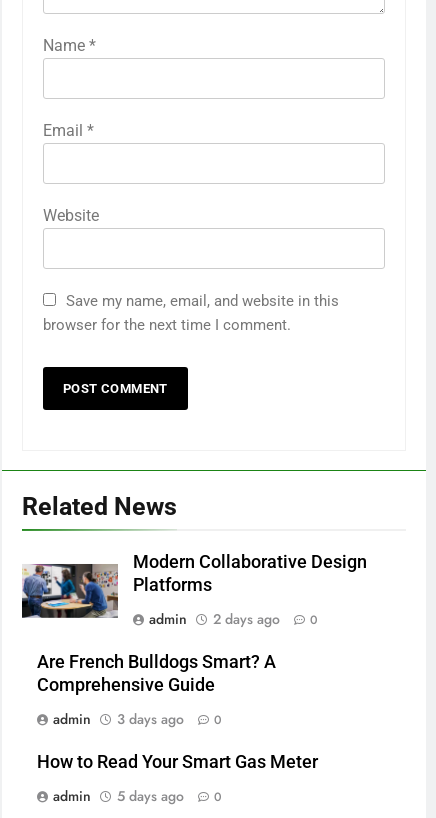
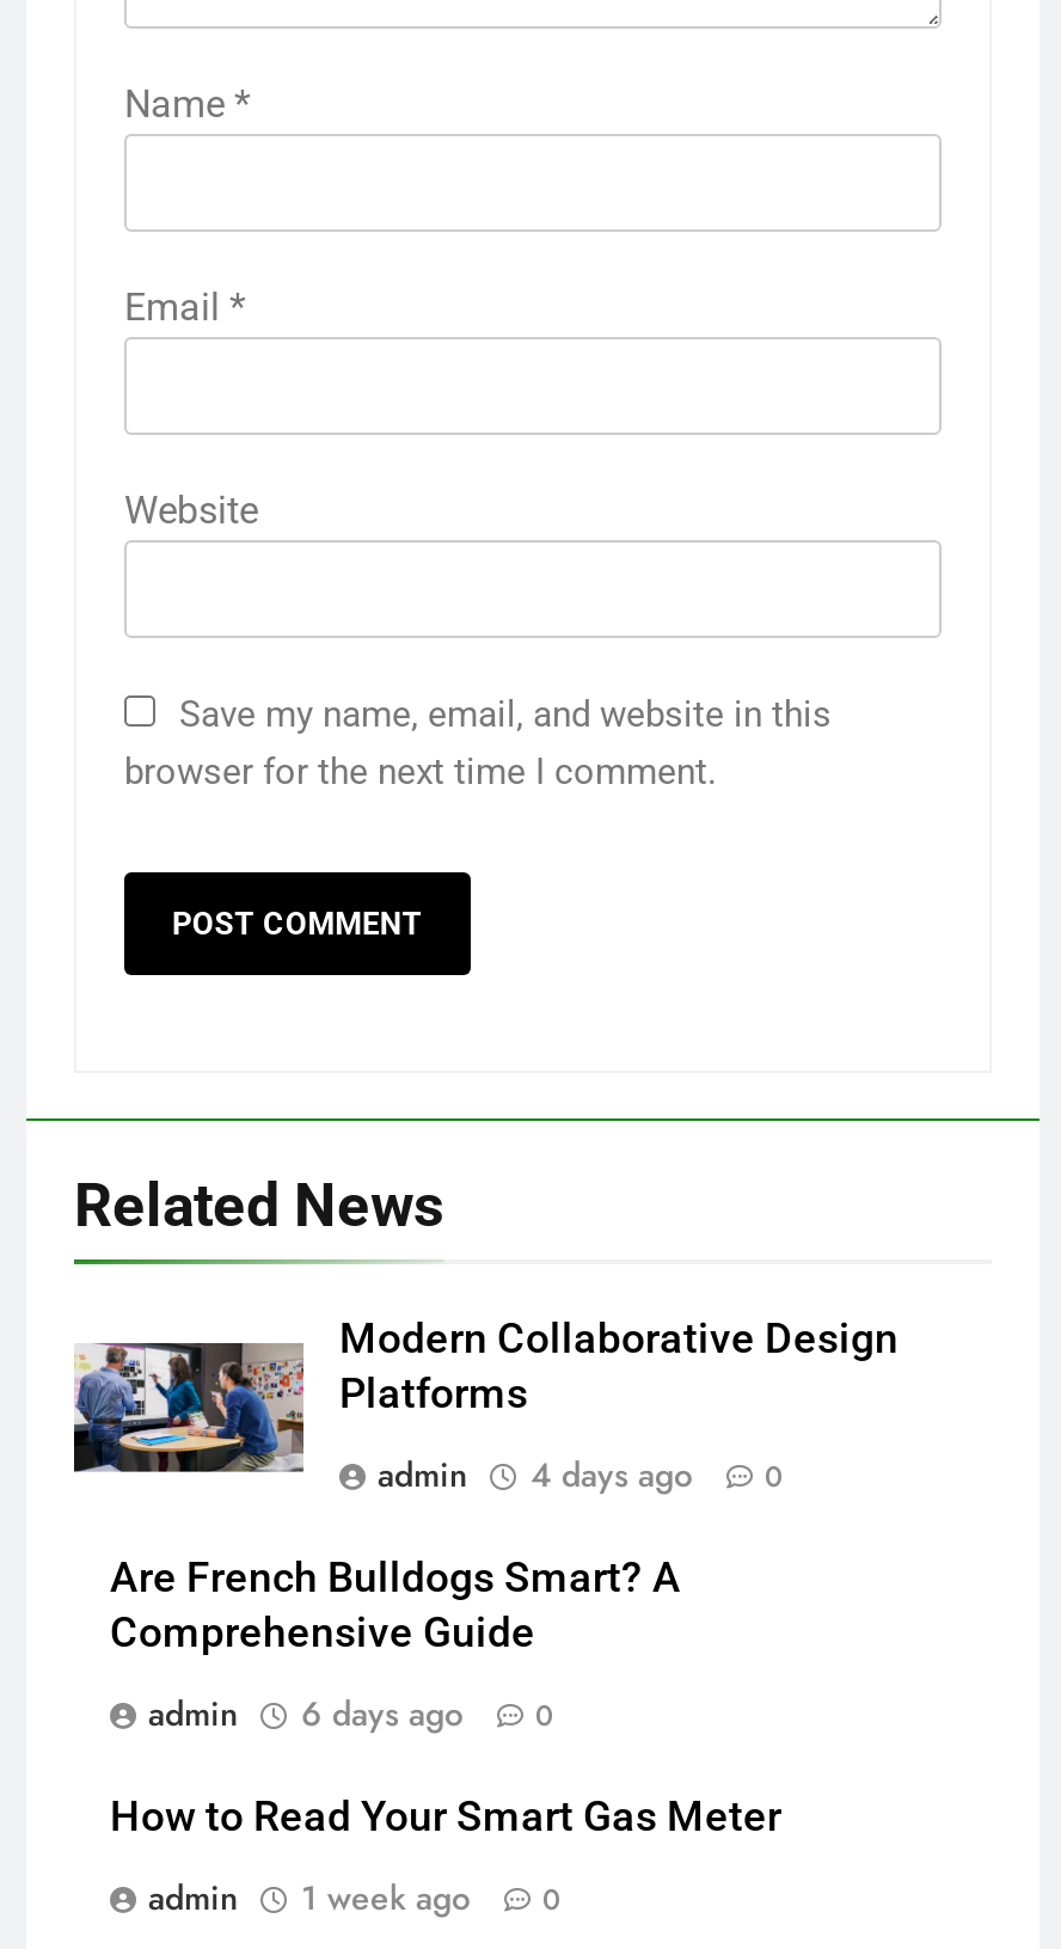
[149,609,318,629] admin 2 days ago 0 -> [378,1450,784,1498] admin 4 days ago 0
[53,709,222,729] admin 3 days ago 0 -> [148,1689,554,1737] admin 6 days ago 0
[53,786,222,806] admin 5 days ago 0 -> [148,1873,562,1921] admin 1 week ago 0

